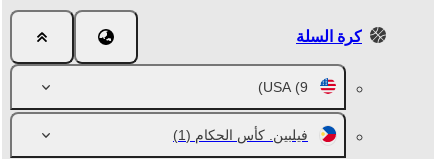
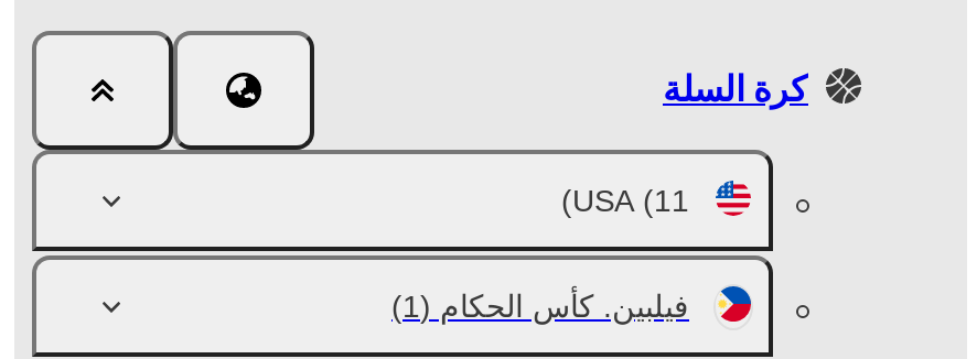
[263,79,308,95] USA (9) -> [572,183,689,218] USA (11)

